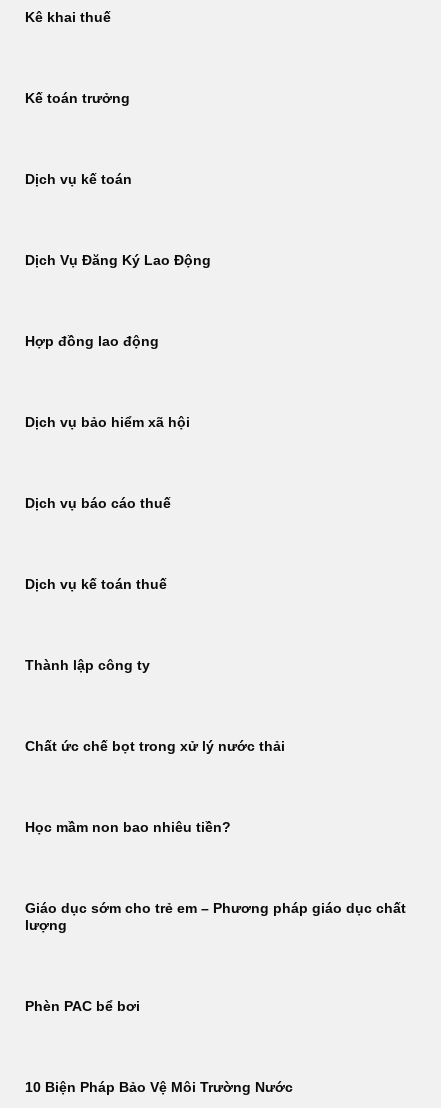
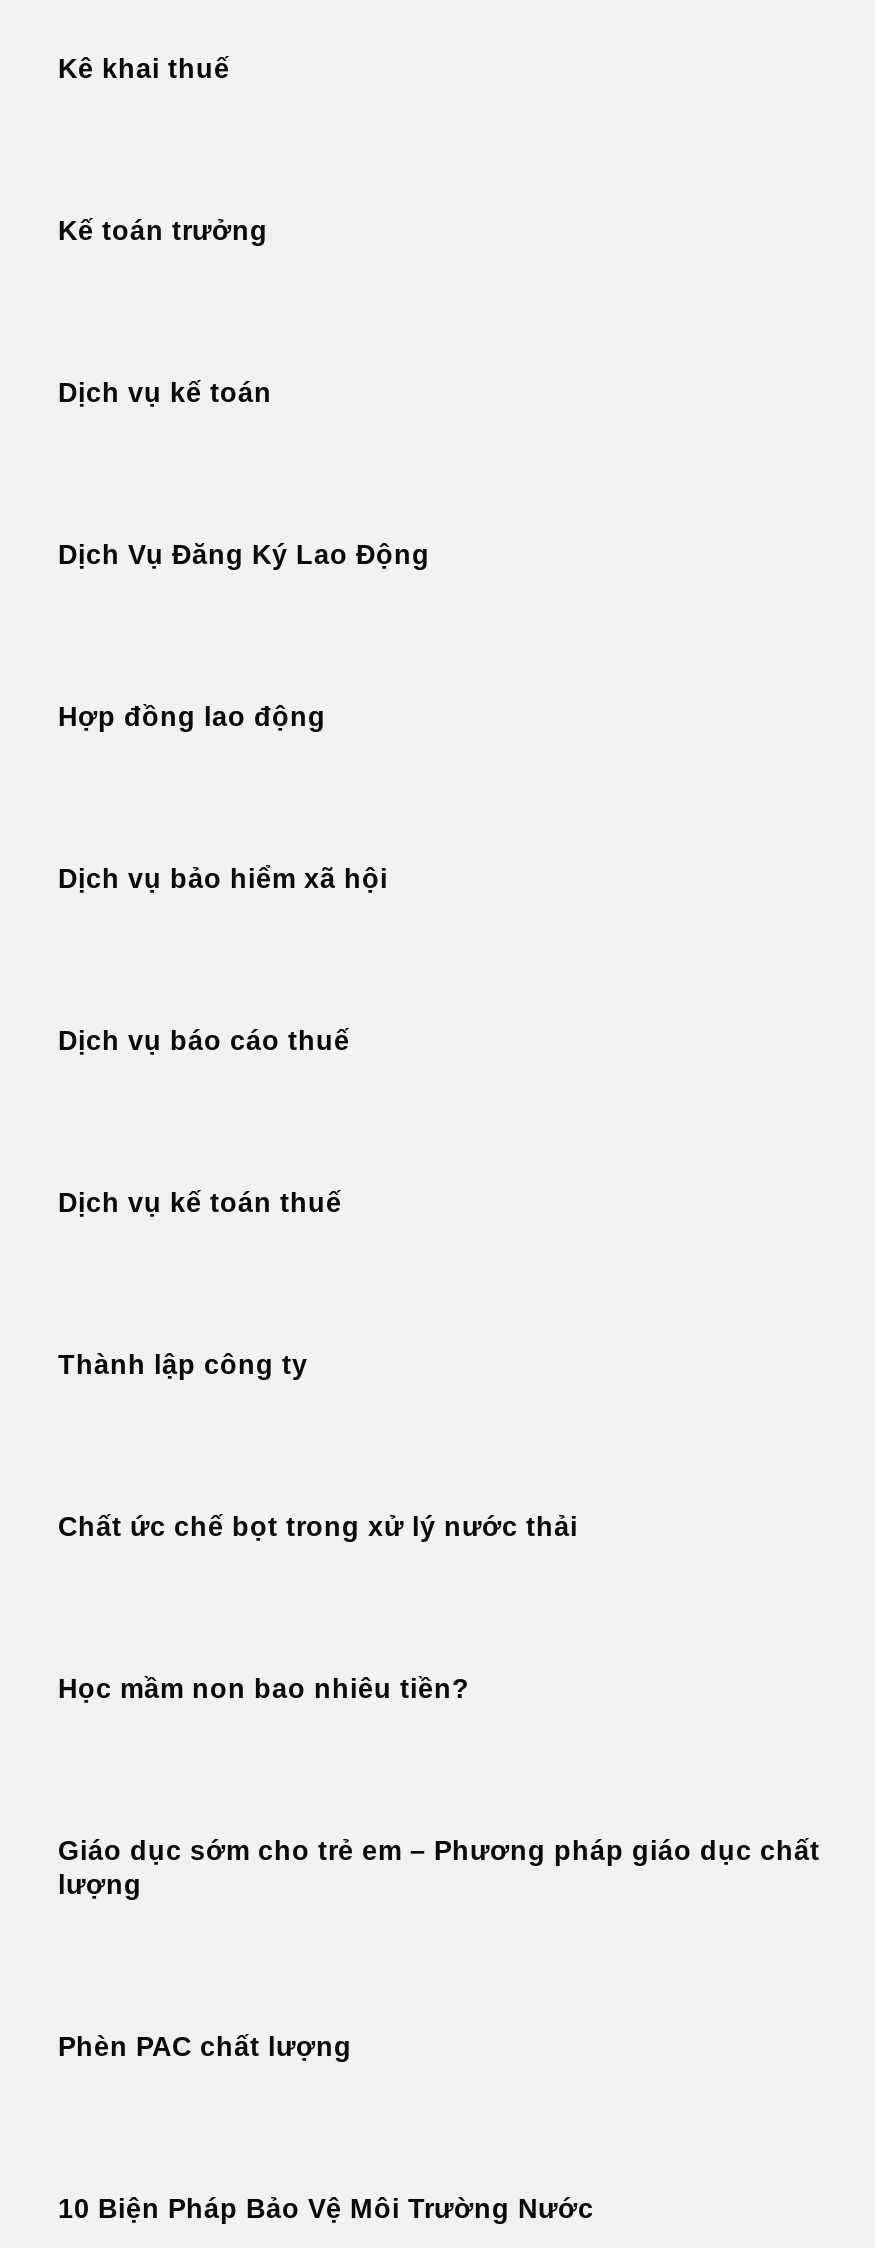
[25,999,140,1014] Phèn PAC bể bơi -> [58,2032,352,2062] Phèn PAC chất lượng

